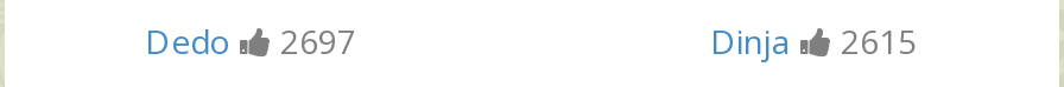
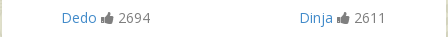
[145,20,356,64] Dedo 2697 -> [61,8,150,27] Dedo 2694
[710,20,917,64] Dinja 2615 -> [299,8,386,27] Dinja 2611

